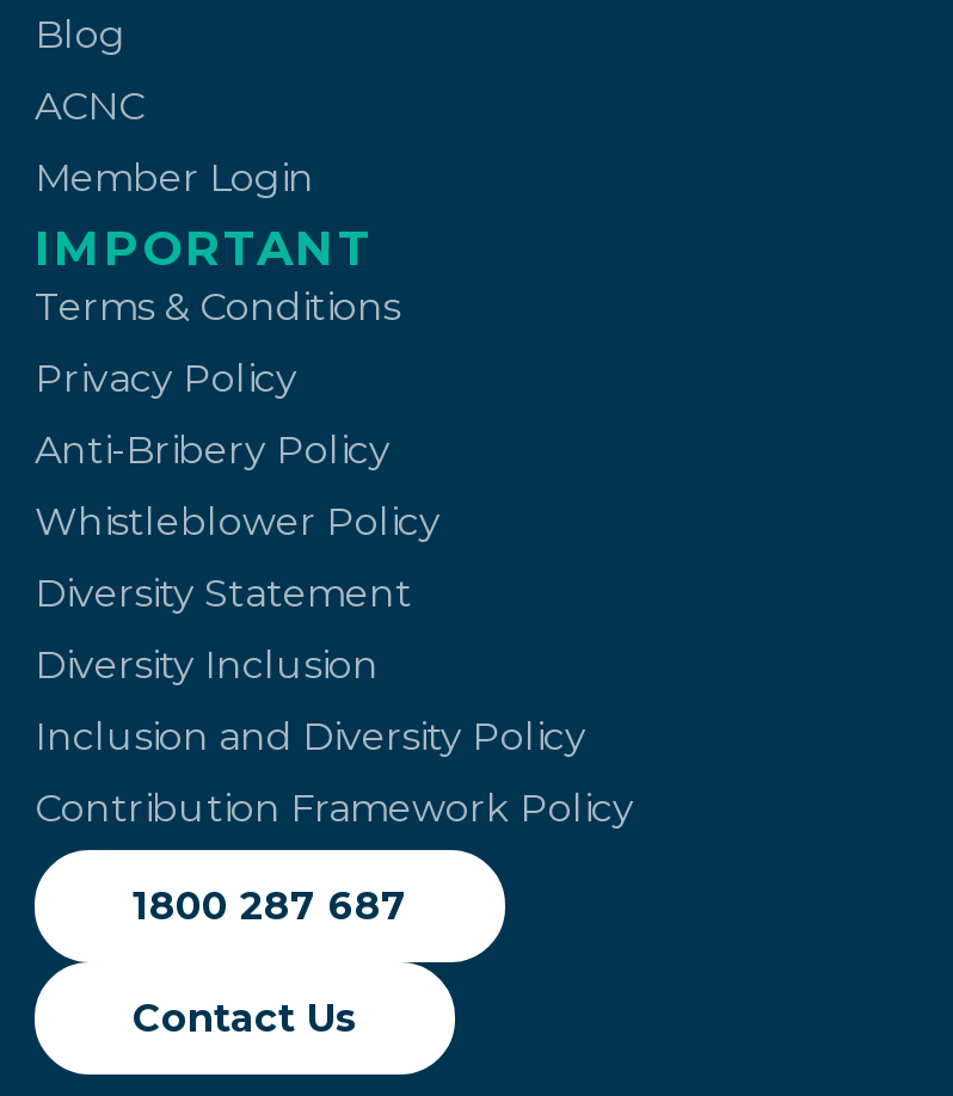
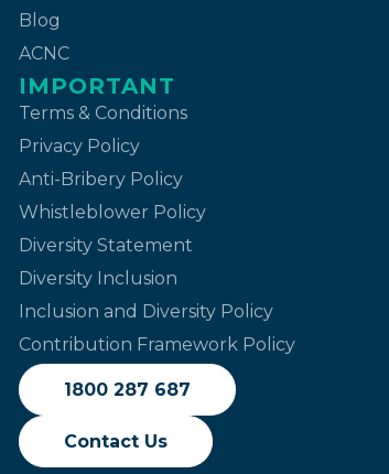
[35,154,314,200] Member Login -> none

